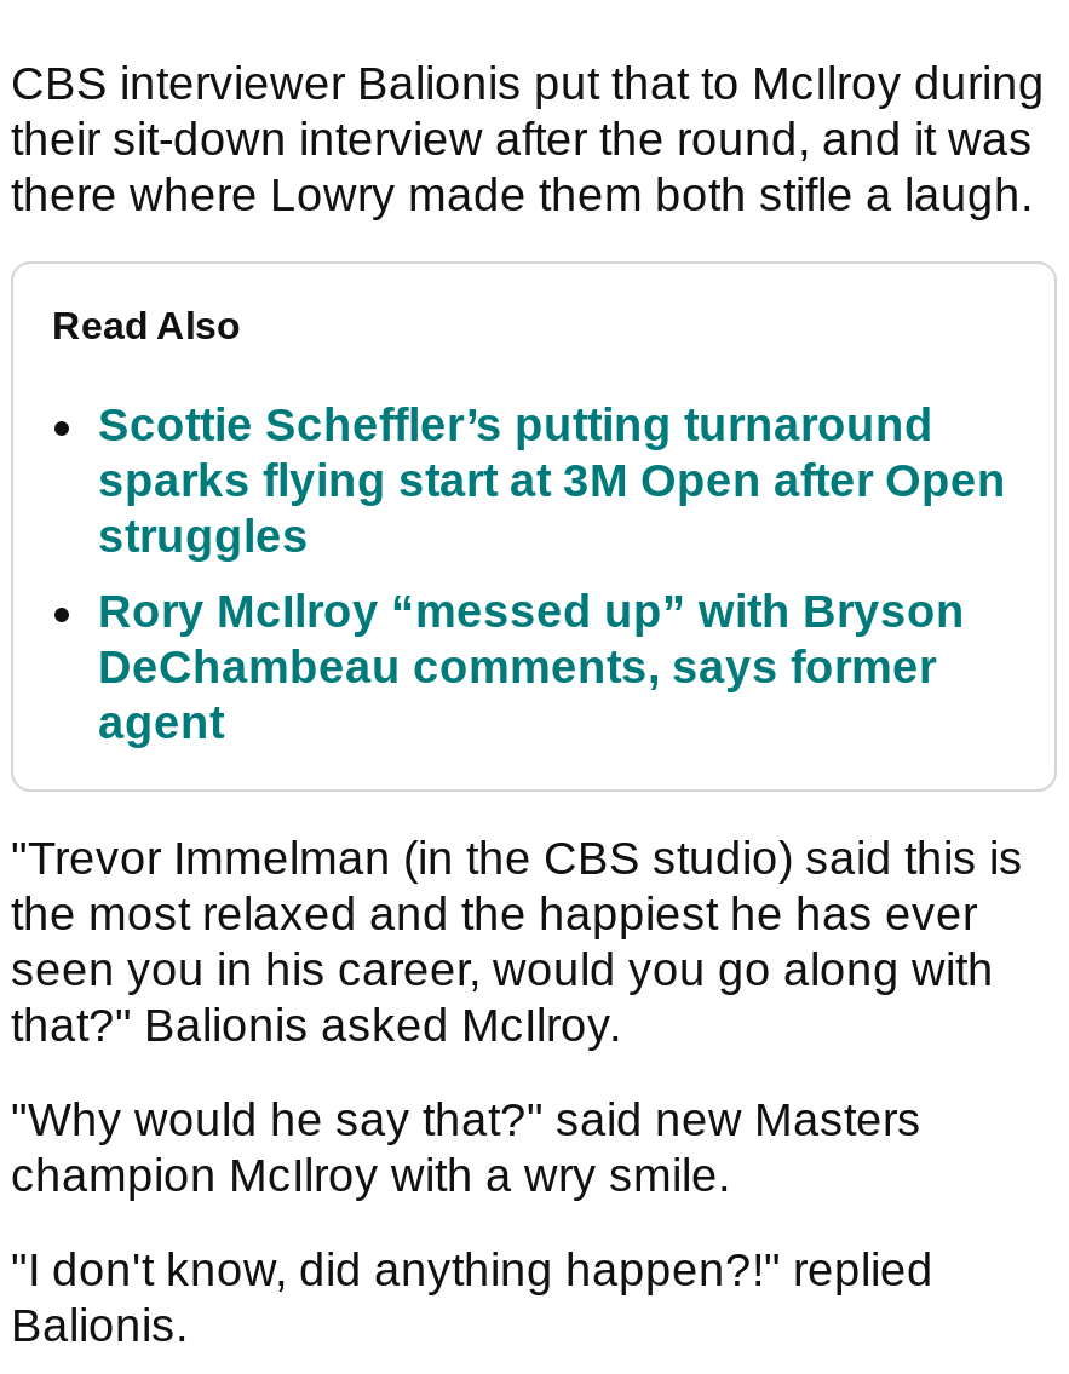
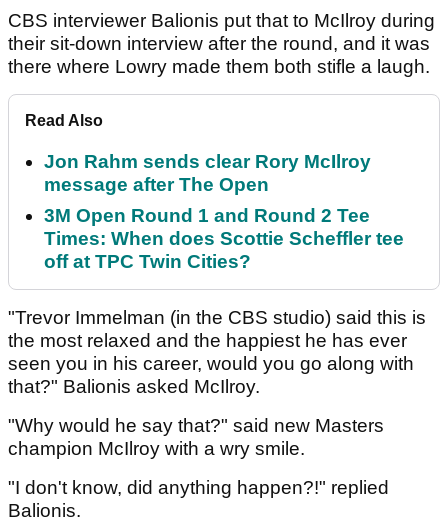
[98,399,1006,561] Scottie Scheffler’s putting turnaround | sparks flying start at 3M Open after Open | struggles -> [44,151,371,195] Jon Rahm sends clear Rory McIlroy | message after The Open
[98,586,965,748] Rory McIlroy “messed up” with Bryson | DeChambeau comments, says former | agent -> [44,205,404,272] 3M Open Round 1 and Round 2 Tee | Times: When does Scottie Scheffler tee | off at TPC Twin Cities?

